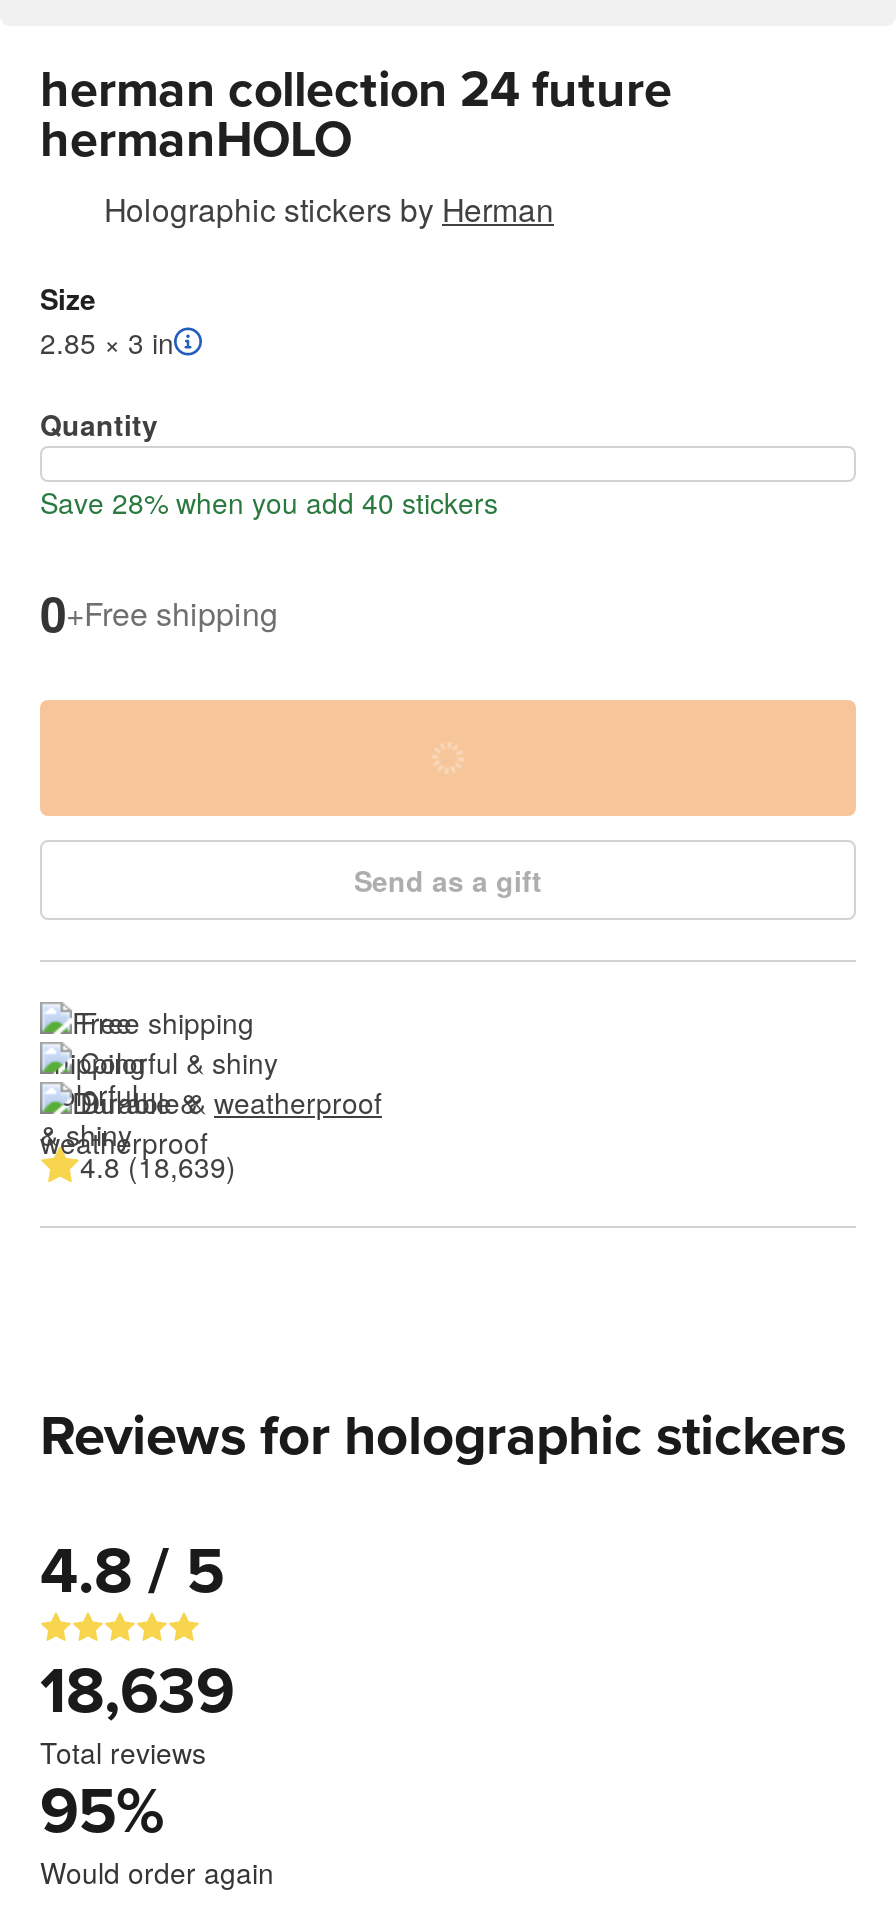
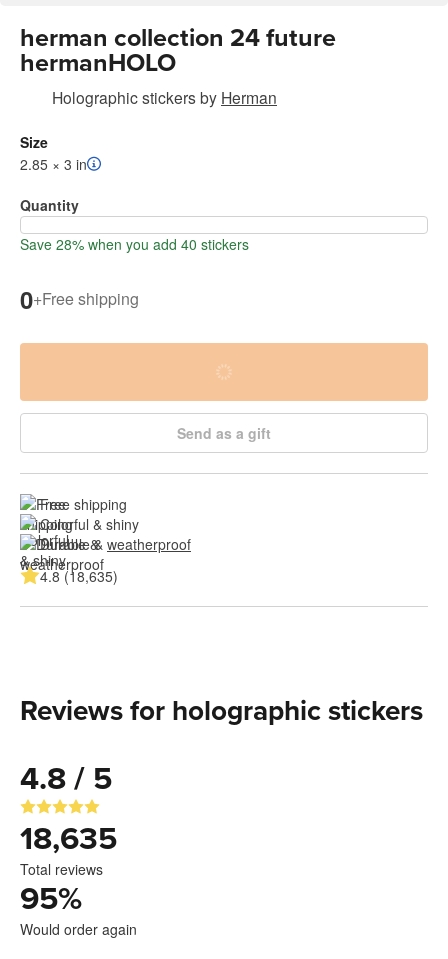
[80,1146,236,1186] 4.8 (18,639) -> [40,566,118,586] 4.8 (18,635)
[40,1654,234,1730] 18,639 -> [20,820,117,858] 18,635

